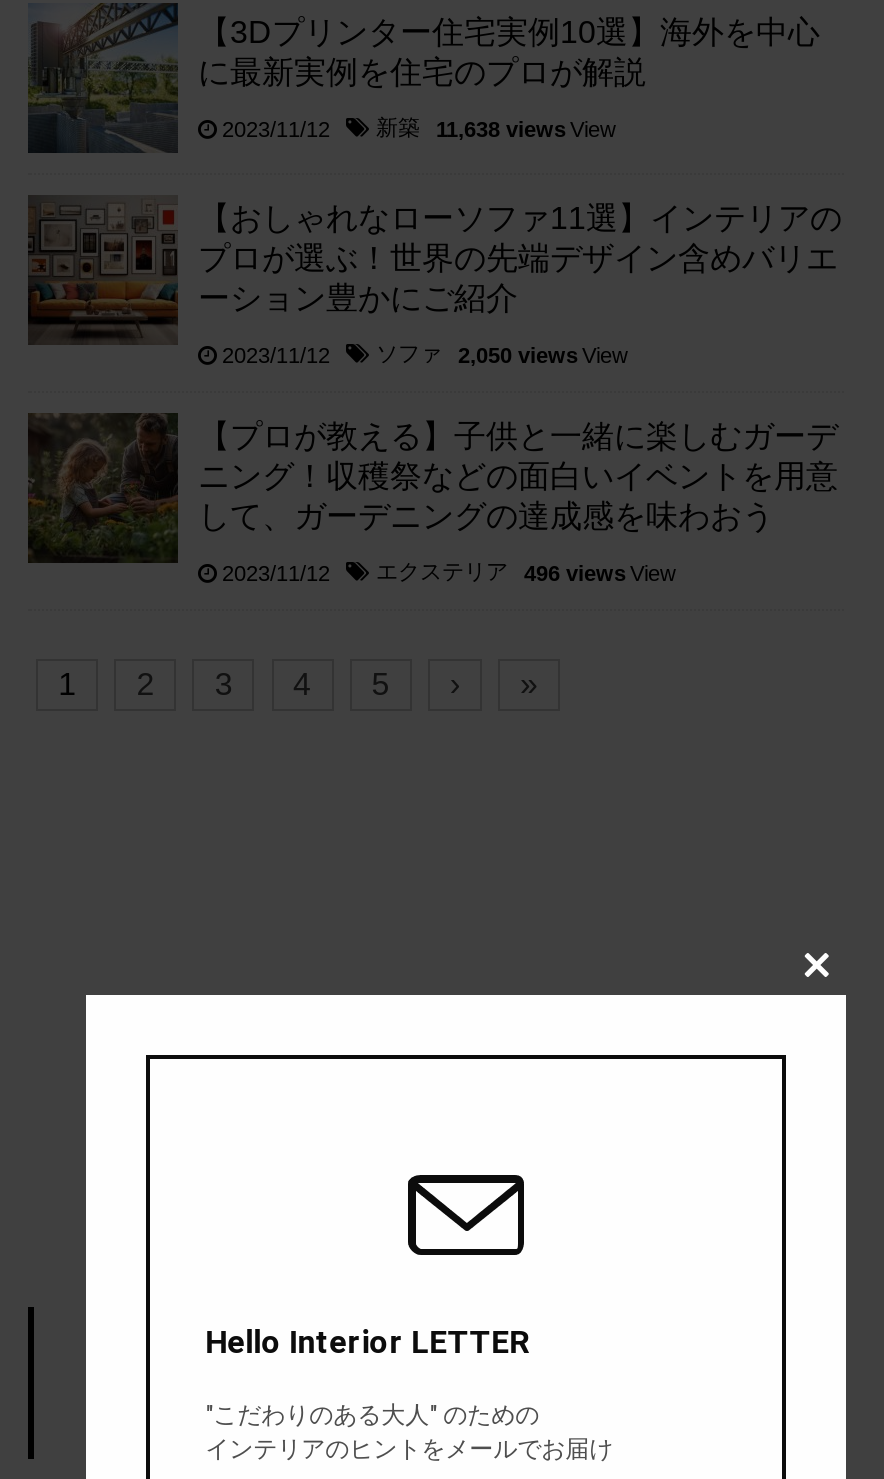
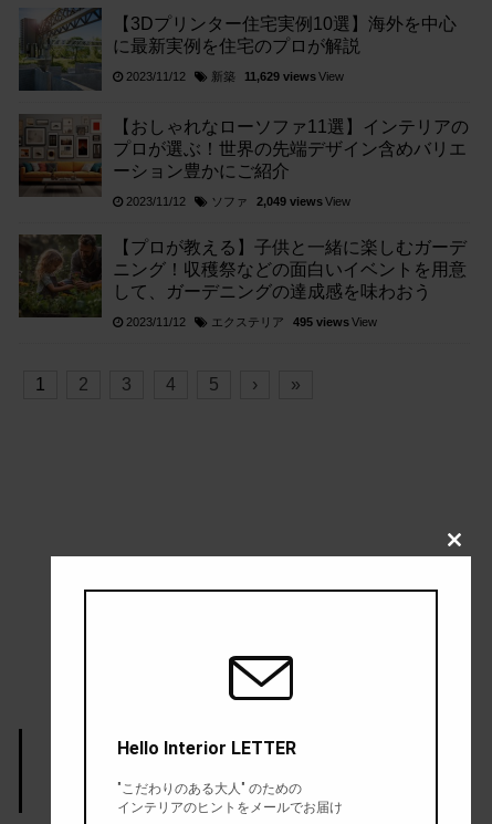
[216,115,616,140] 2023/11/12 新築 11,638 views View -> [123,70,344,83] 2023/11/12 新築 11,629 views View
[216,341,628,366] 2023/11/12 ソファ 2,050 views View -> [123,195,350,208] 2023/11/12 ソファ 2,049 views View
[216,559,676,584] 2023/11/12 エクステリア 496 views View -> [123,315,377,329] 2023/11/12 エクステリア 495 views View

